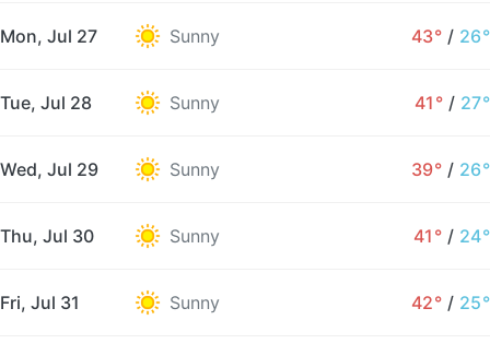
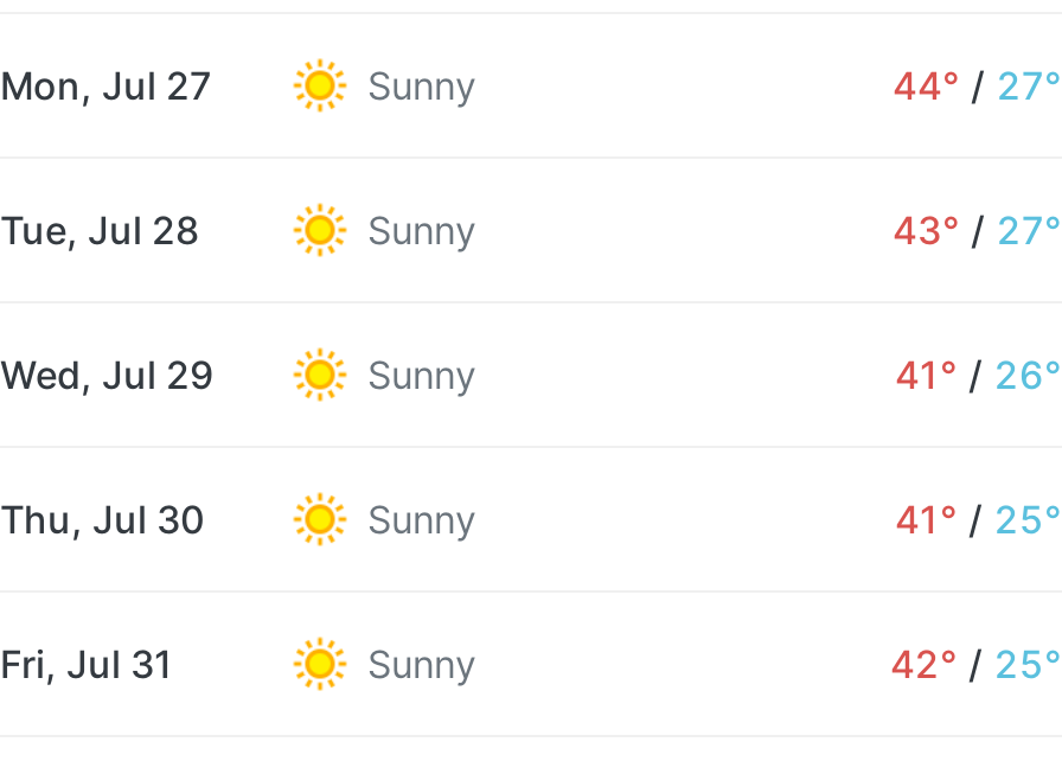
[411,26,490,47] 43° / 26° -> [893,63,1062,110] 44° / 27°
[414,92,490,114] 41° / 27° -> [893,207,1062,255] 43° / 27°
[411,159,490,181] 39° / 26° -> [895,352,1062,399] 41° / 26°
[413,225,490,247] 41° / 24° -> [895,496,1062,544] 41° / 25°

